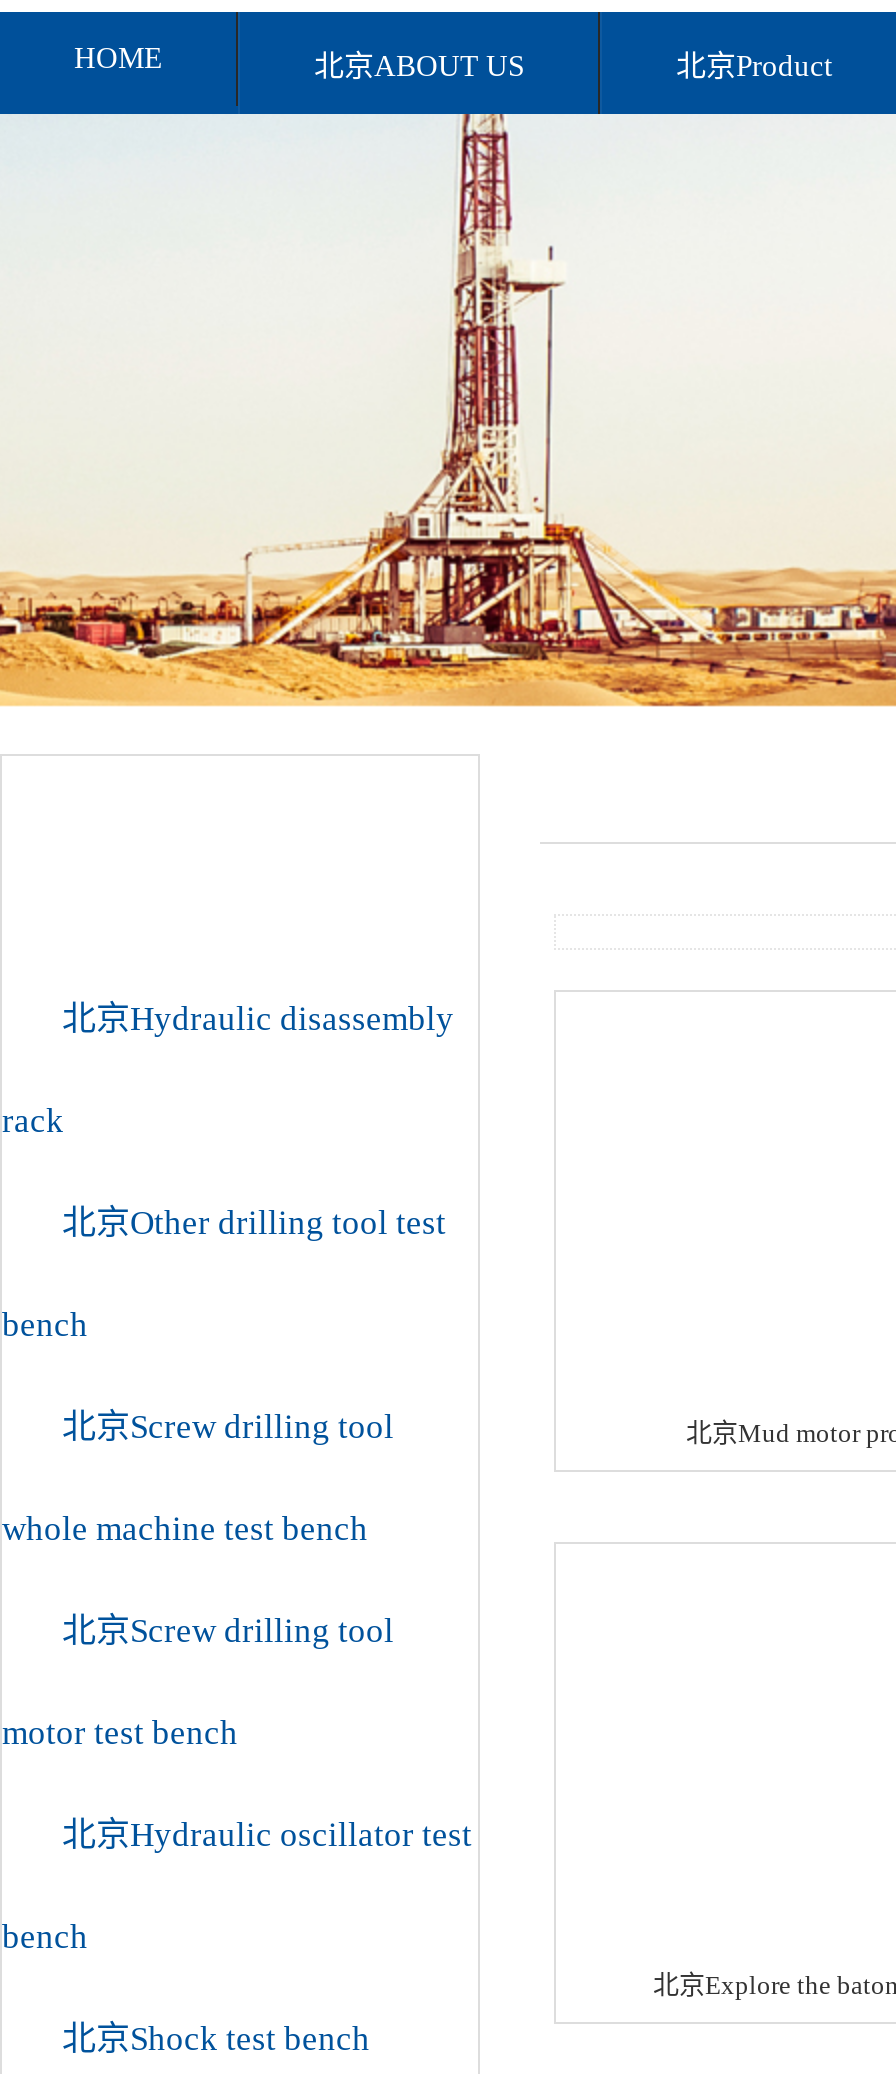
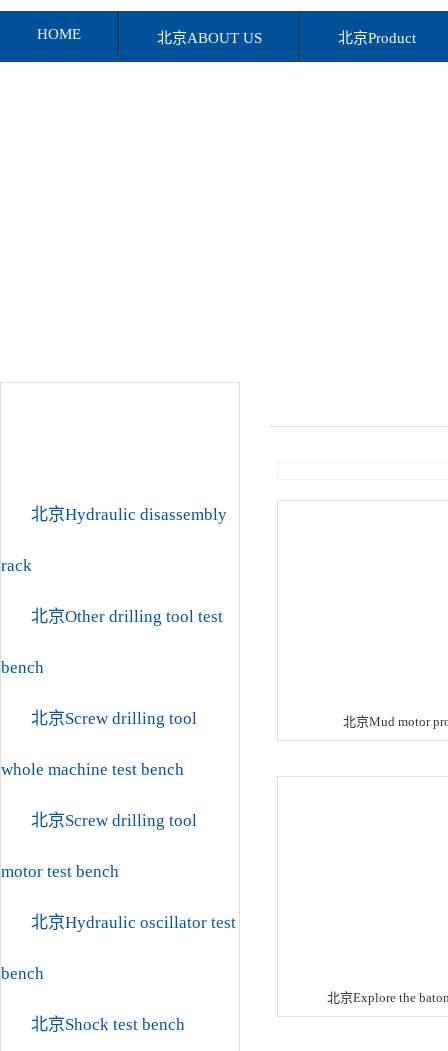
[6,112,890,708] [image] -> none

